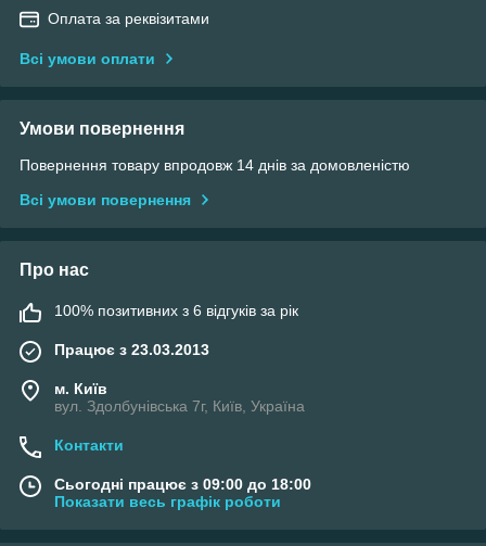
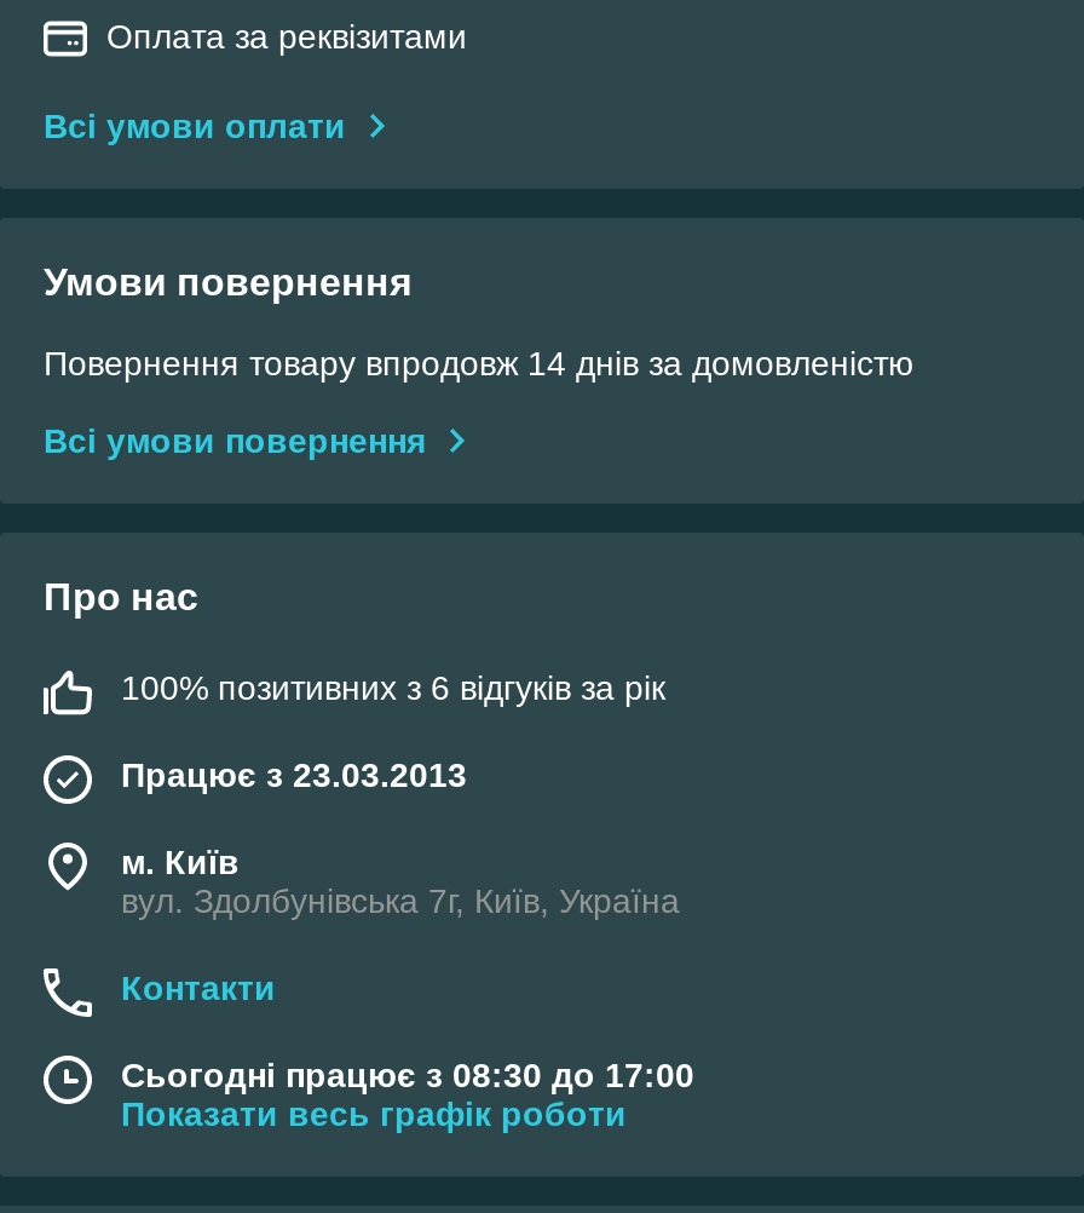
[54,475,311,493] Сьогодні працює з 09:00 до 18:00 -> [121,1055,694,1094] Сьогодні працює з 08:30 до 17:00

